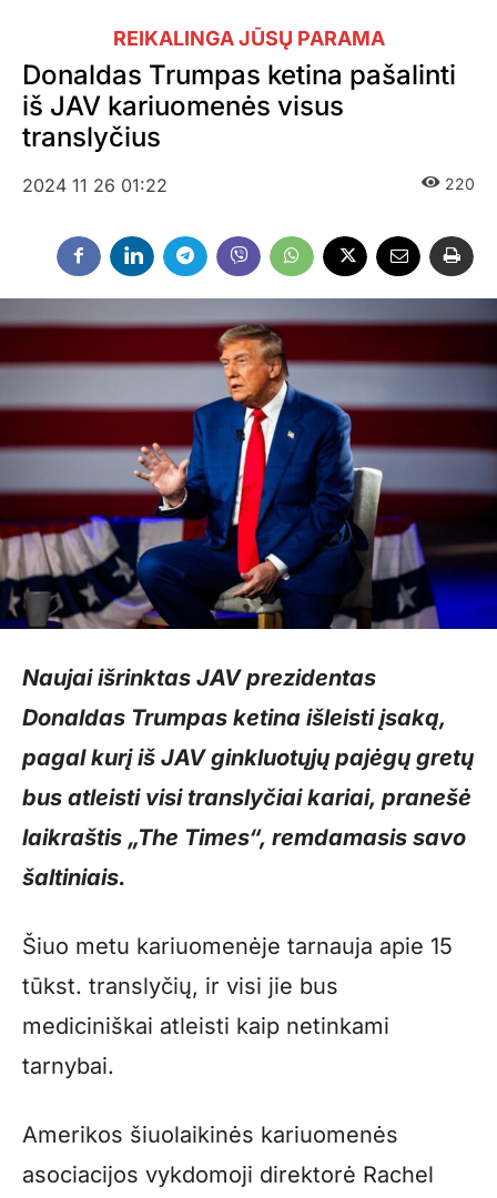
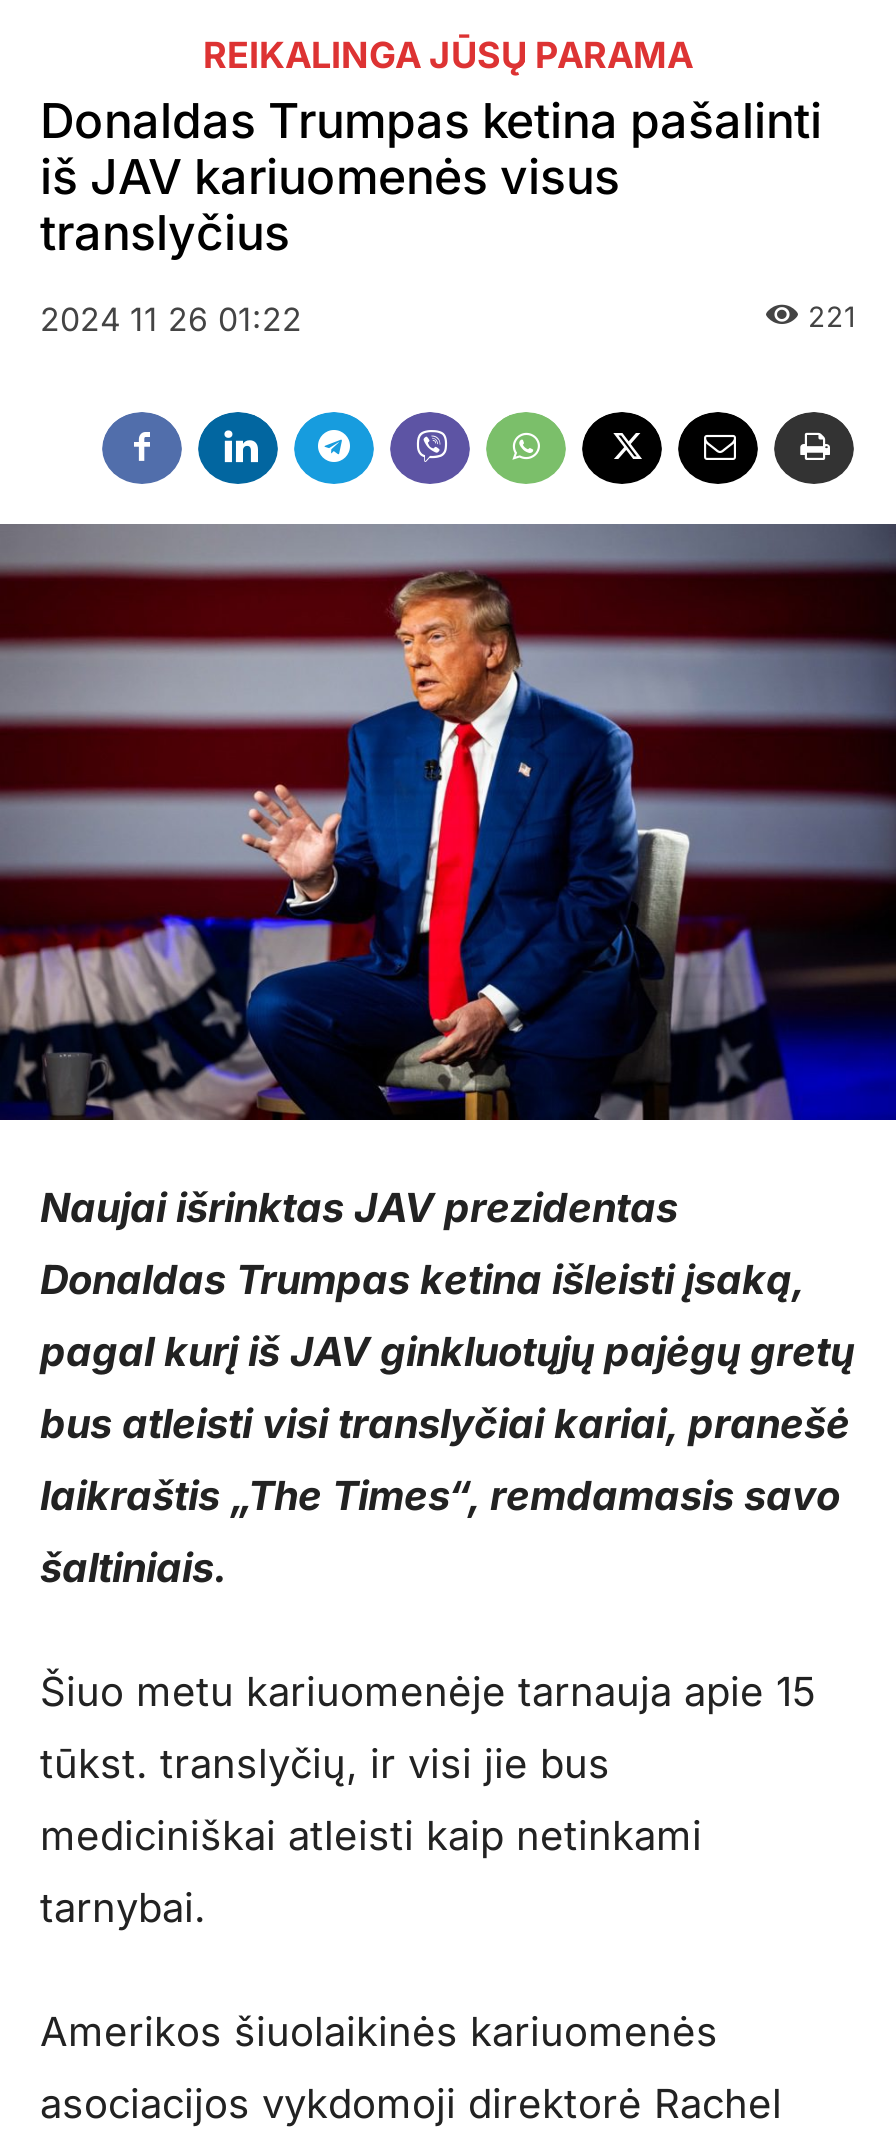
[445,174,475,193] 220 -> [808,299,856,333] 221

